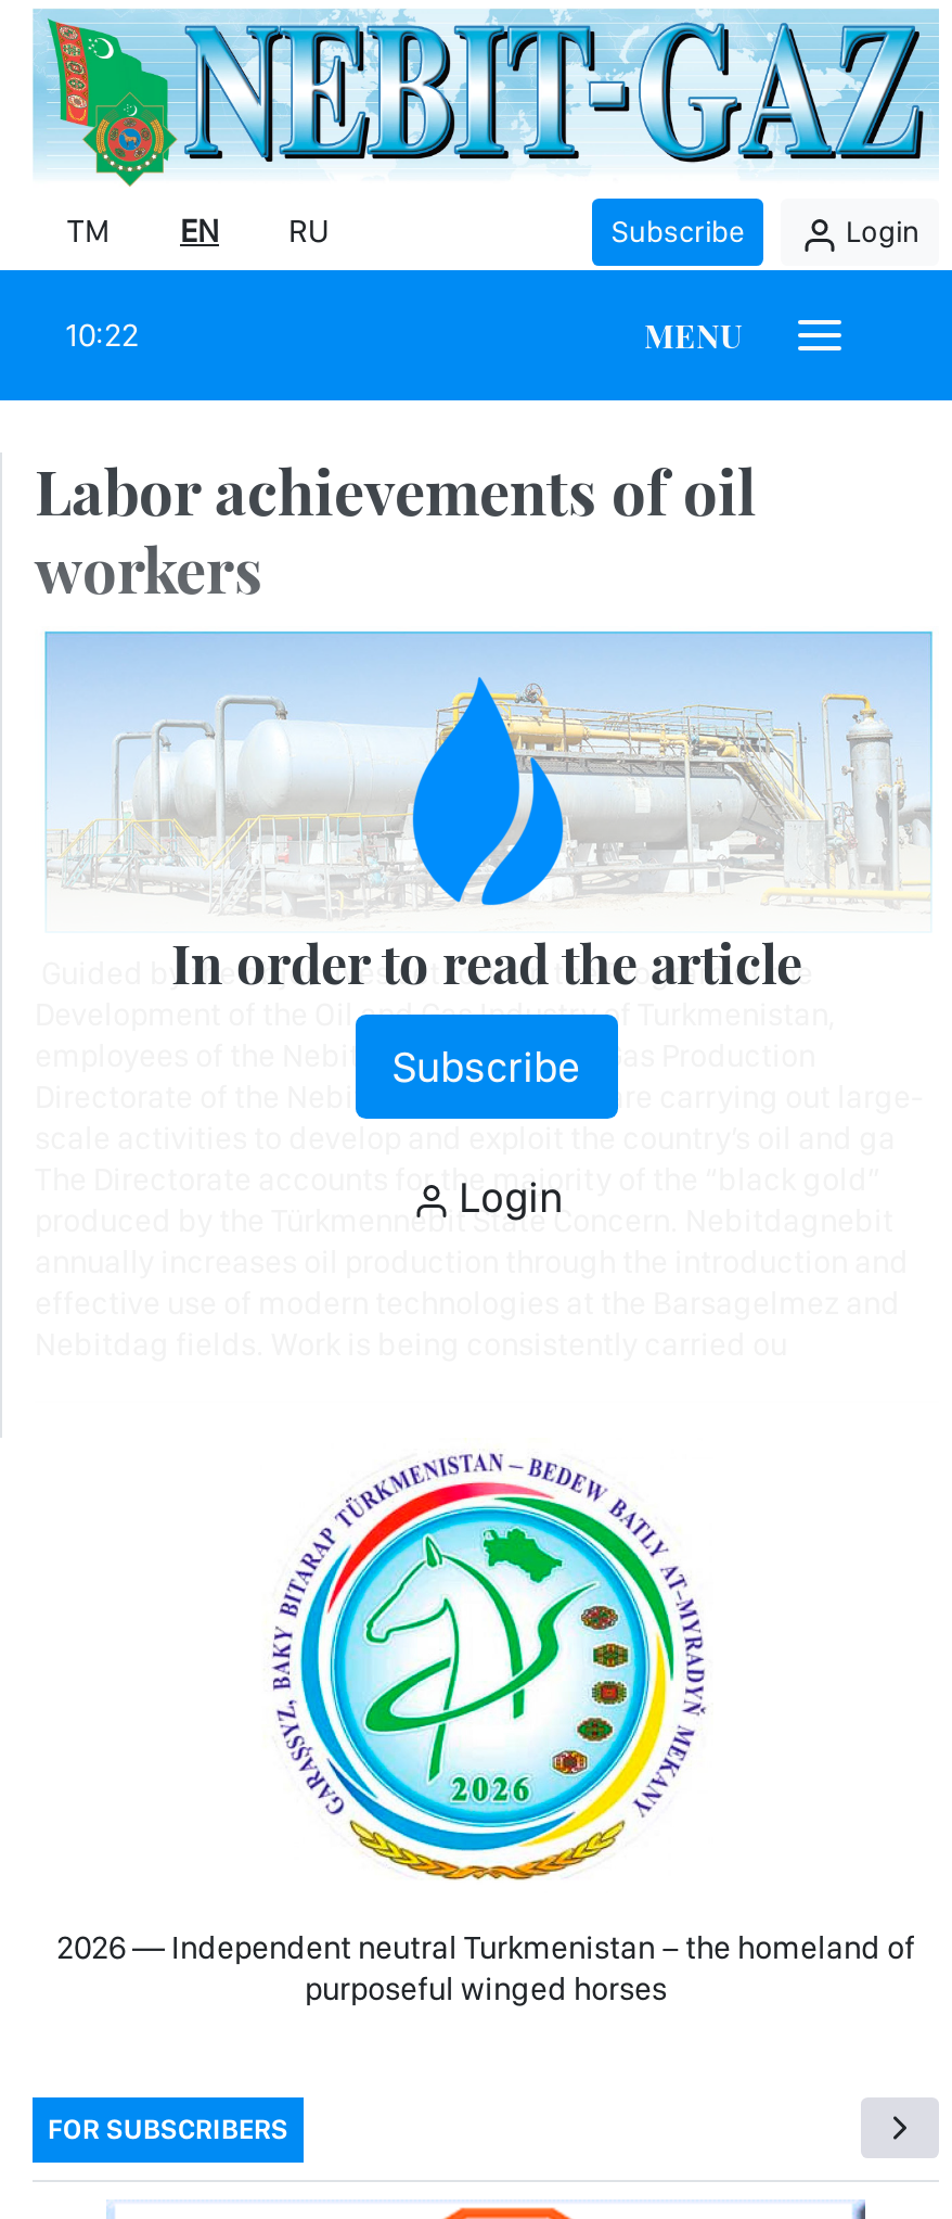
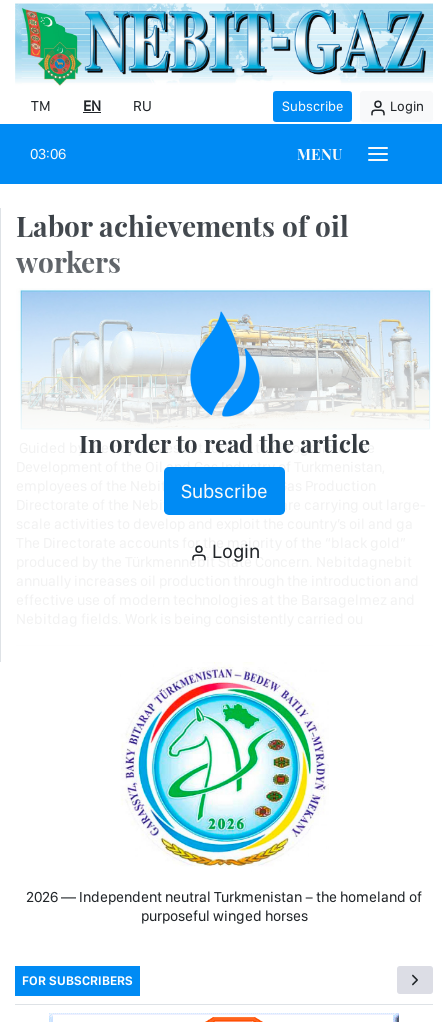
[65,316,139,355] 10:22 -> [30,145,66,163] 03:06

